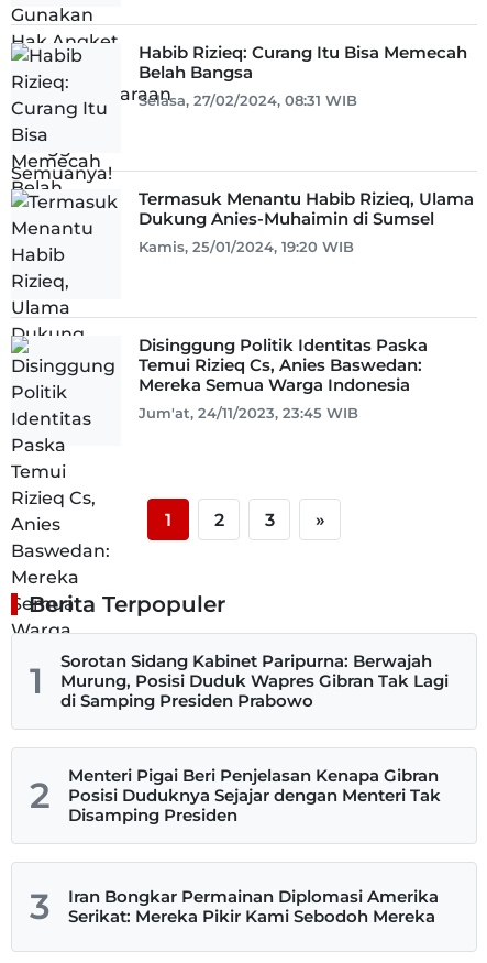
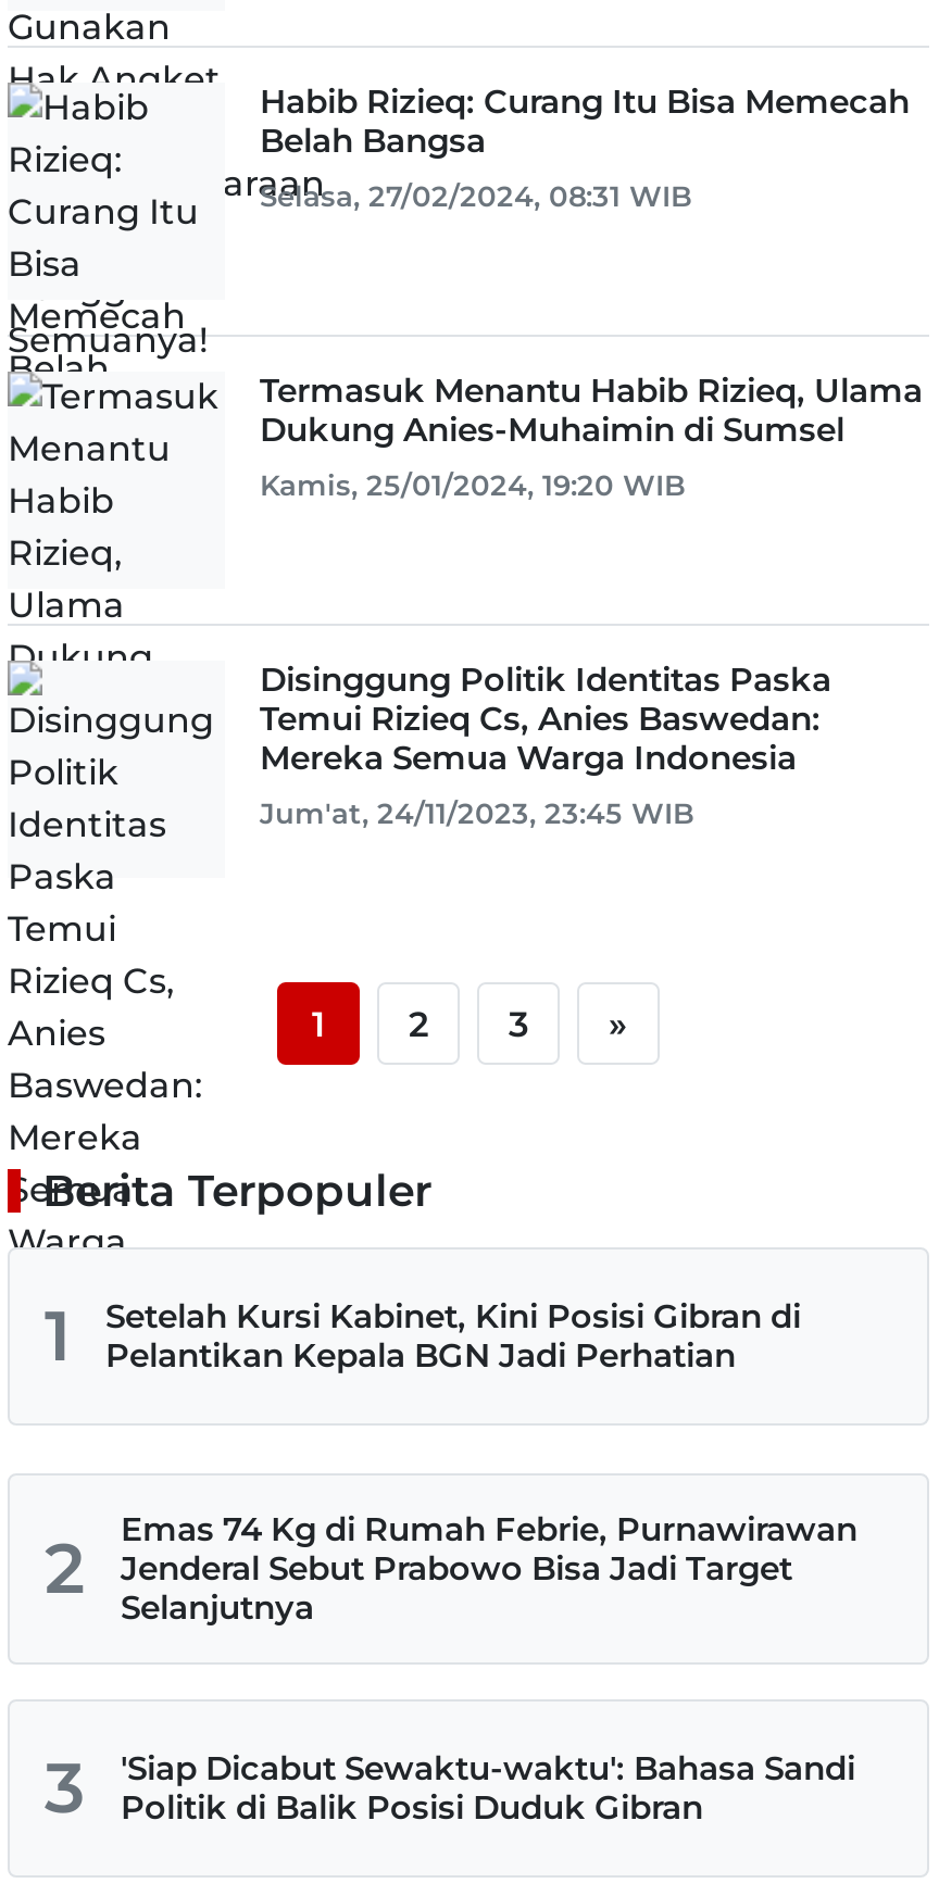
[60,650,449,711] Sorotan Sidang Kabinet Paripurna: Berwajah | Murung, Posisi Duduk Wapres Gibran Tak Lagi | di Samping Presiden Prabowo -> [105,1295,801,1376] Setelah Kursi Kabinet, Kini Posisi Gibran di | Pelantikan Kepala BGN Jadi Perhatian
[68,765,441,825] Menteri Pigai Beri Penjelasan Kenapa Gibran | Posisi Duduknya Sejajar dengan Menteri Tak | Disamping Presiden -> [121,1508,857,1628] Emas 74 Kg di Rumah Febrie, Purnawirawan | Jenderal Sebut Prabowo Bisa Jadi Target | Selanjutnya
[68,886,439,927] Iran Bongkar Permainan Diplomasi Amerika | Serikat: Mereka Pikir Kami Sebodoh Mereka -> [121,1747,855,1828] 'Siap Dicabut Sewaktu-waktu': Bahasa Sandi | Politik di Balik Posisi Duduk Gibran

